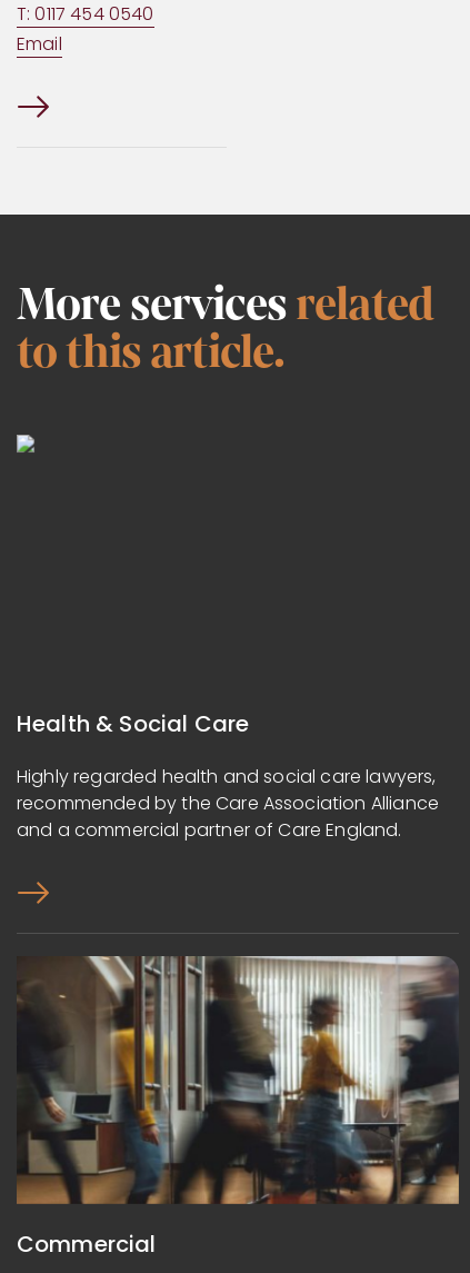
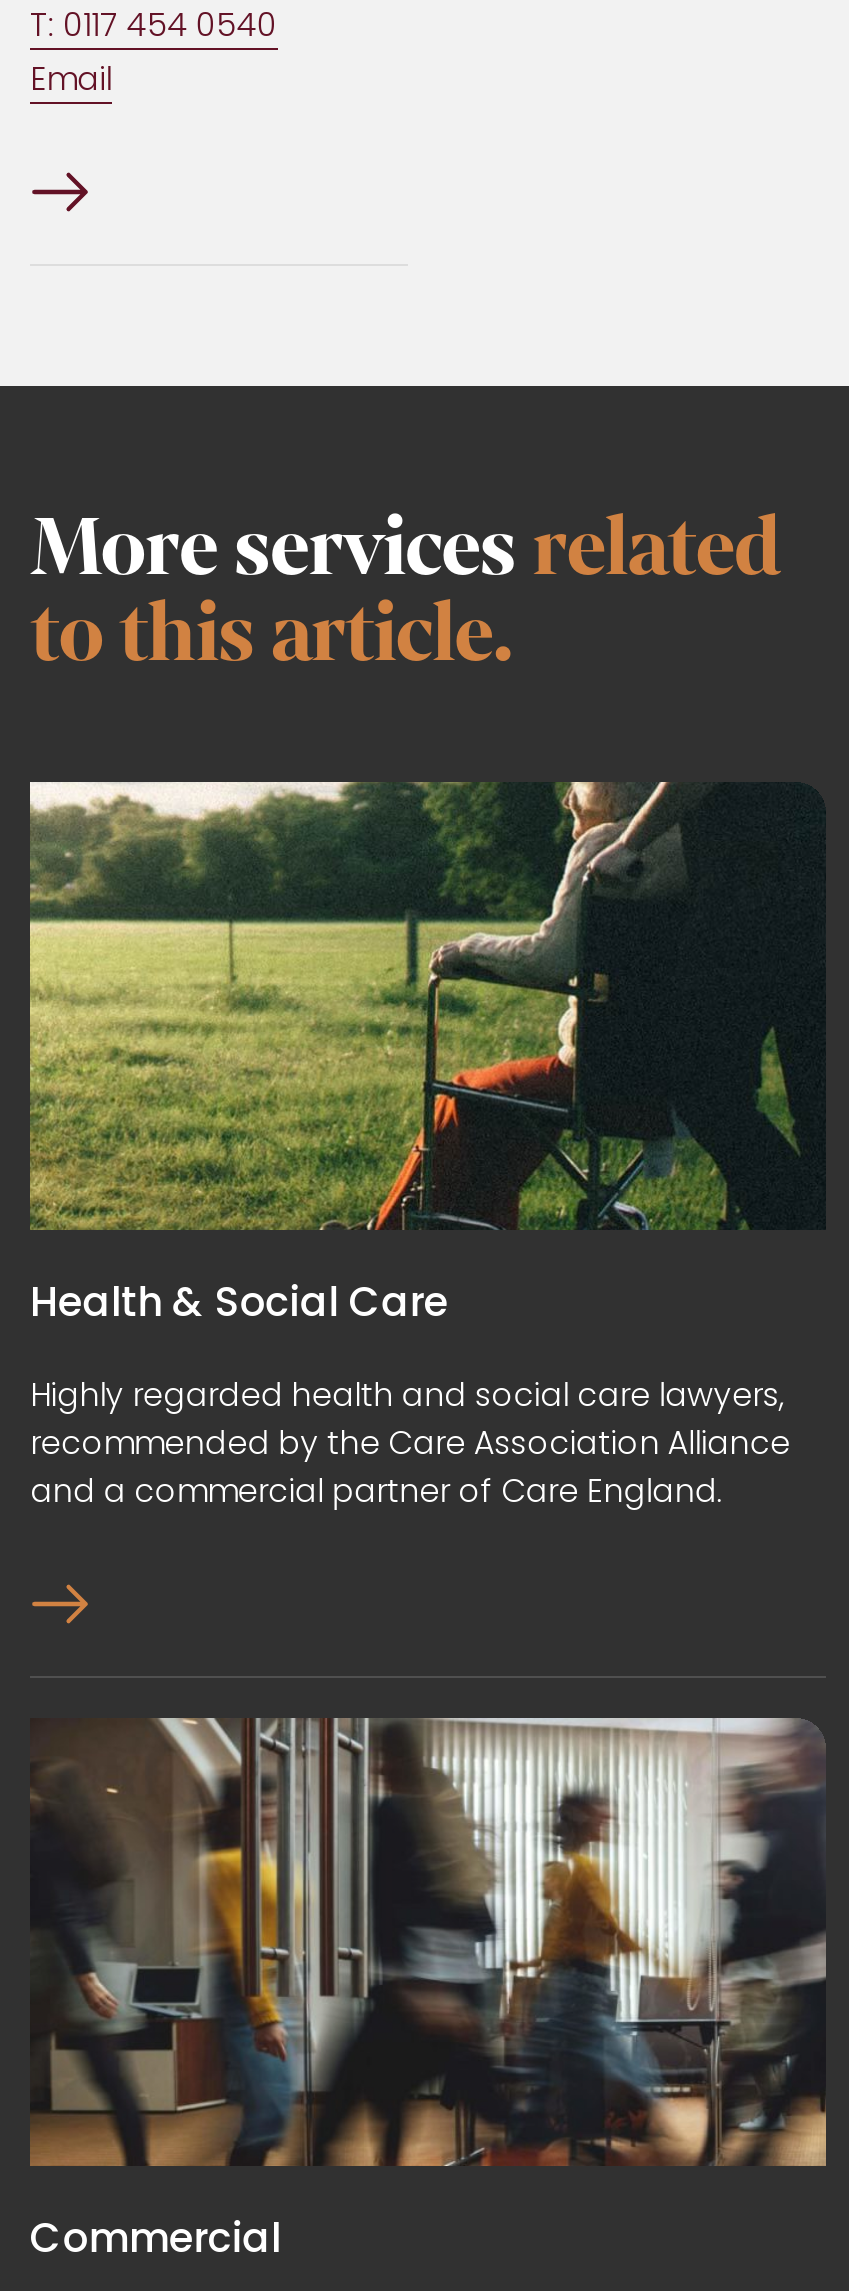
none -> [28,779,824,1231] [image]

